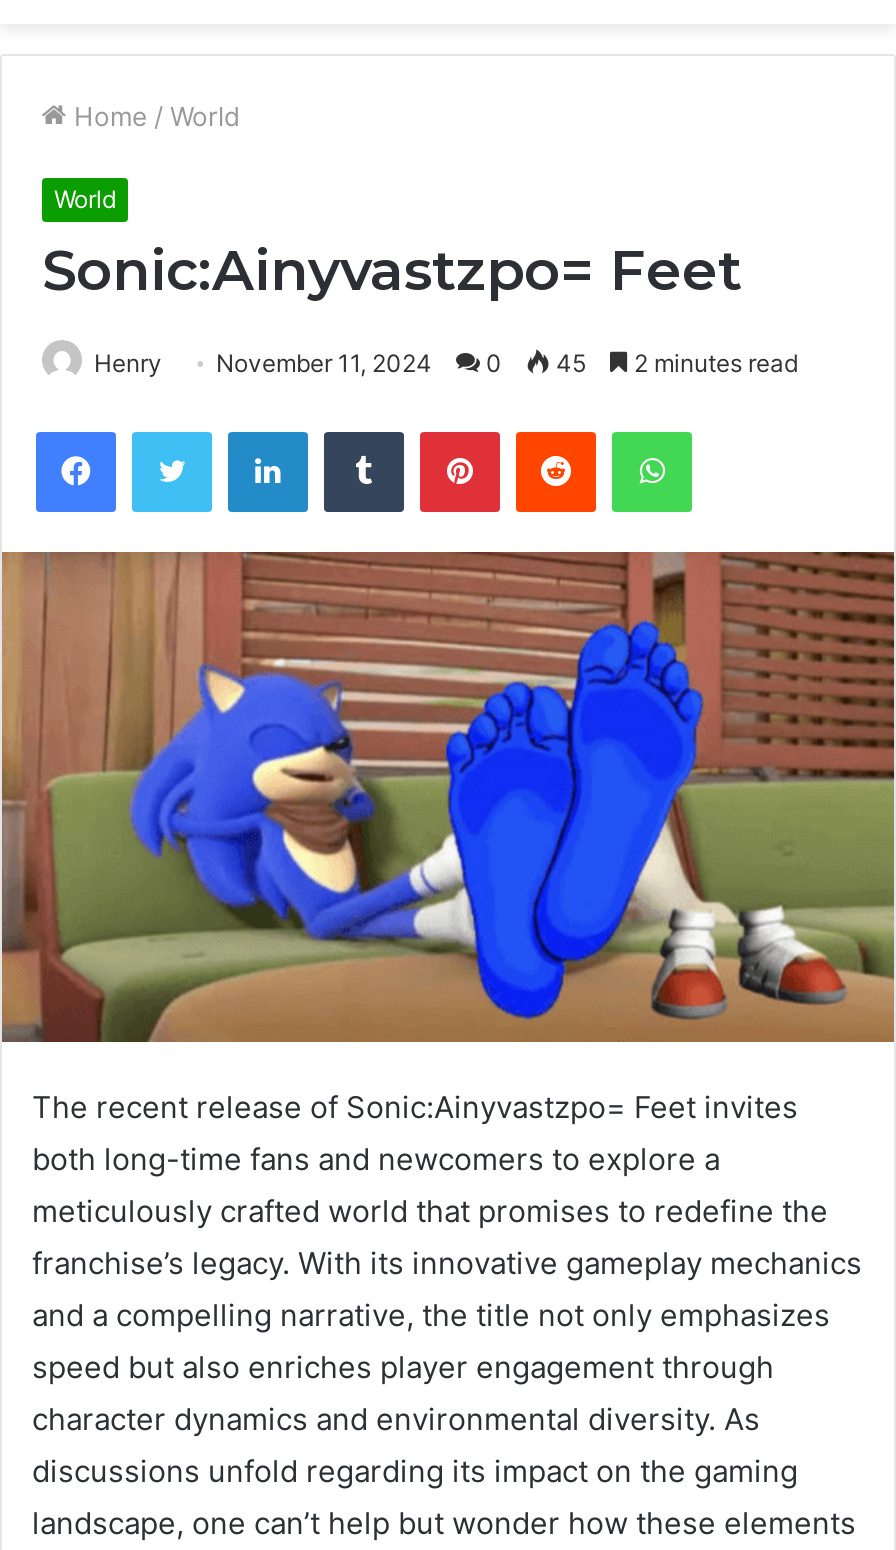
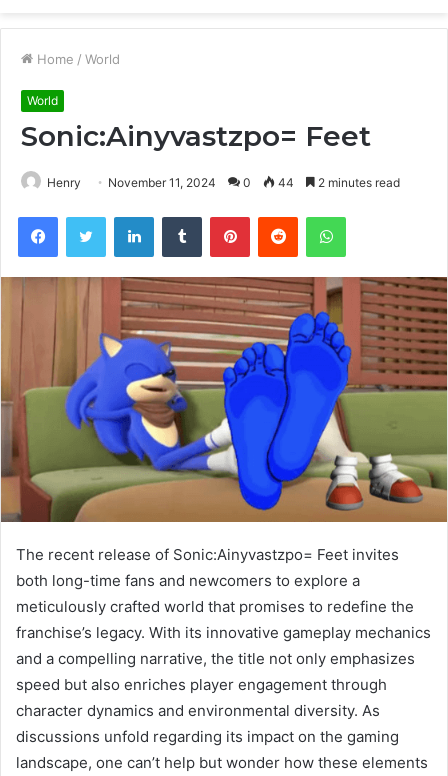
[94,348,798,378] Henry November 11, 2024 0 45 2 minutes read -> [47,175,400,190] Henry November 11, 2024 0 44 2 minutes read

